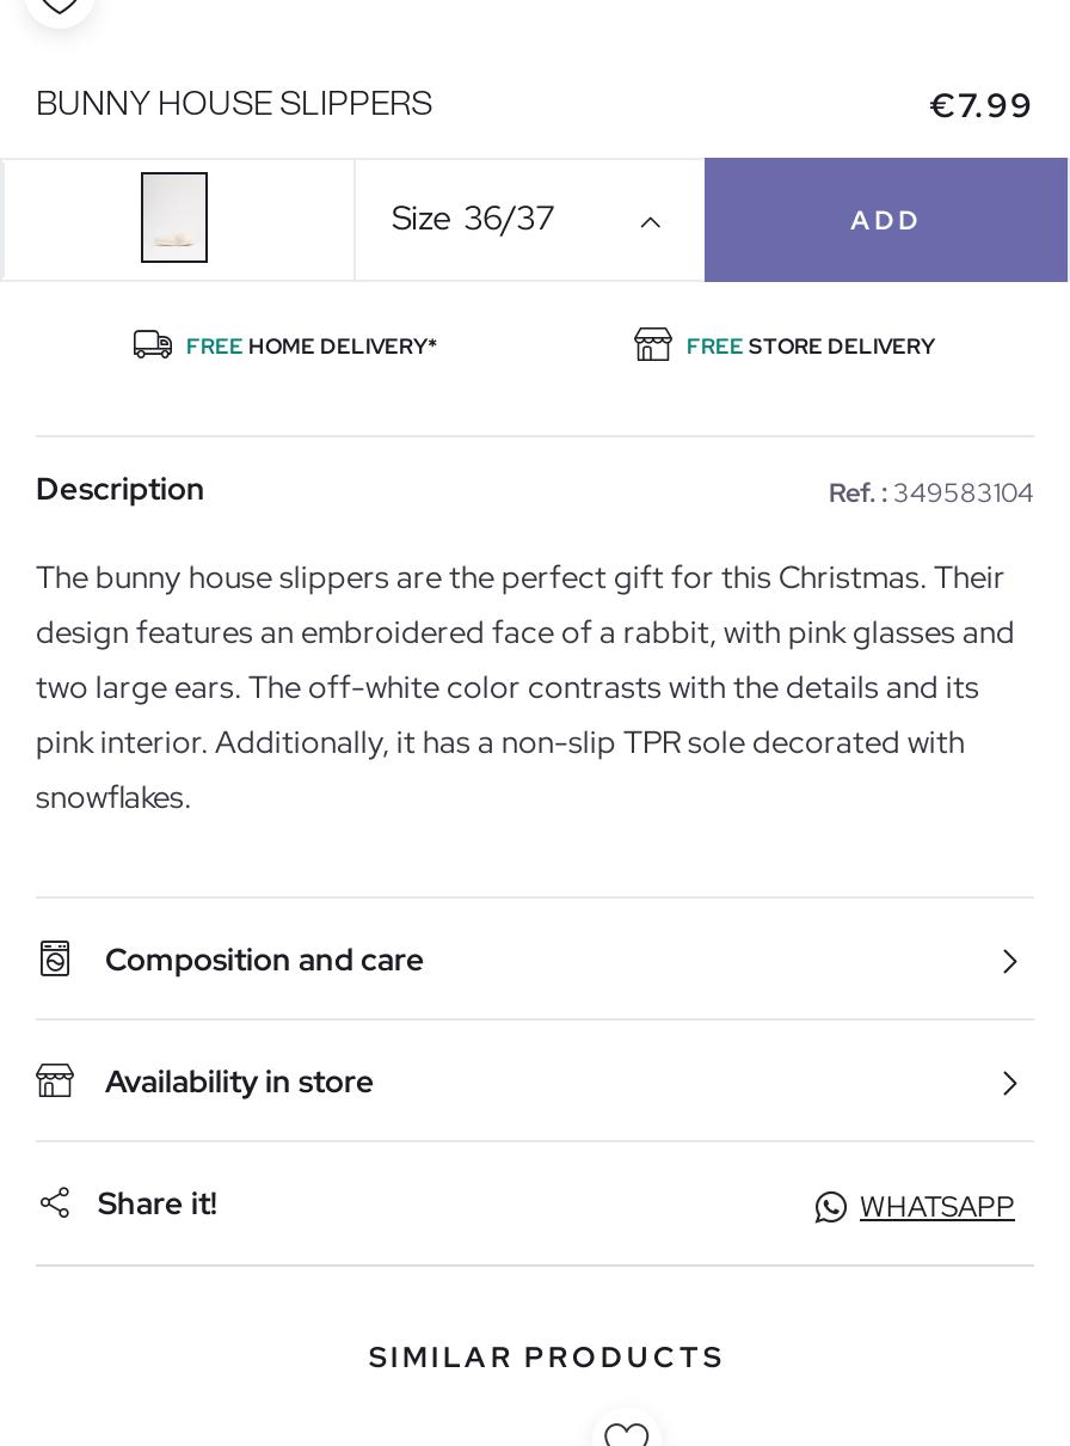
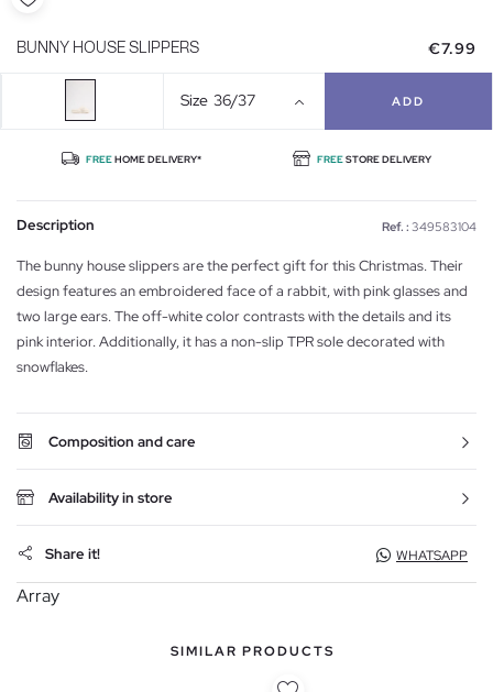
none -> [17,584,59,607] Array

